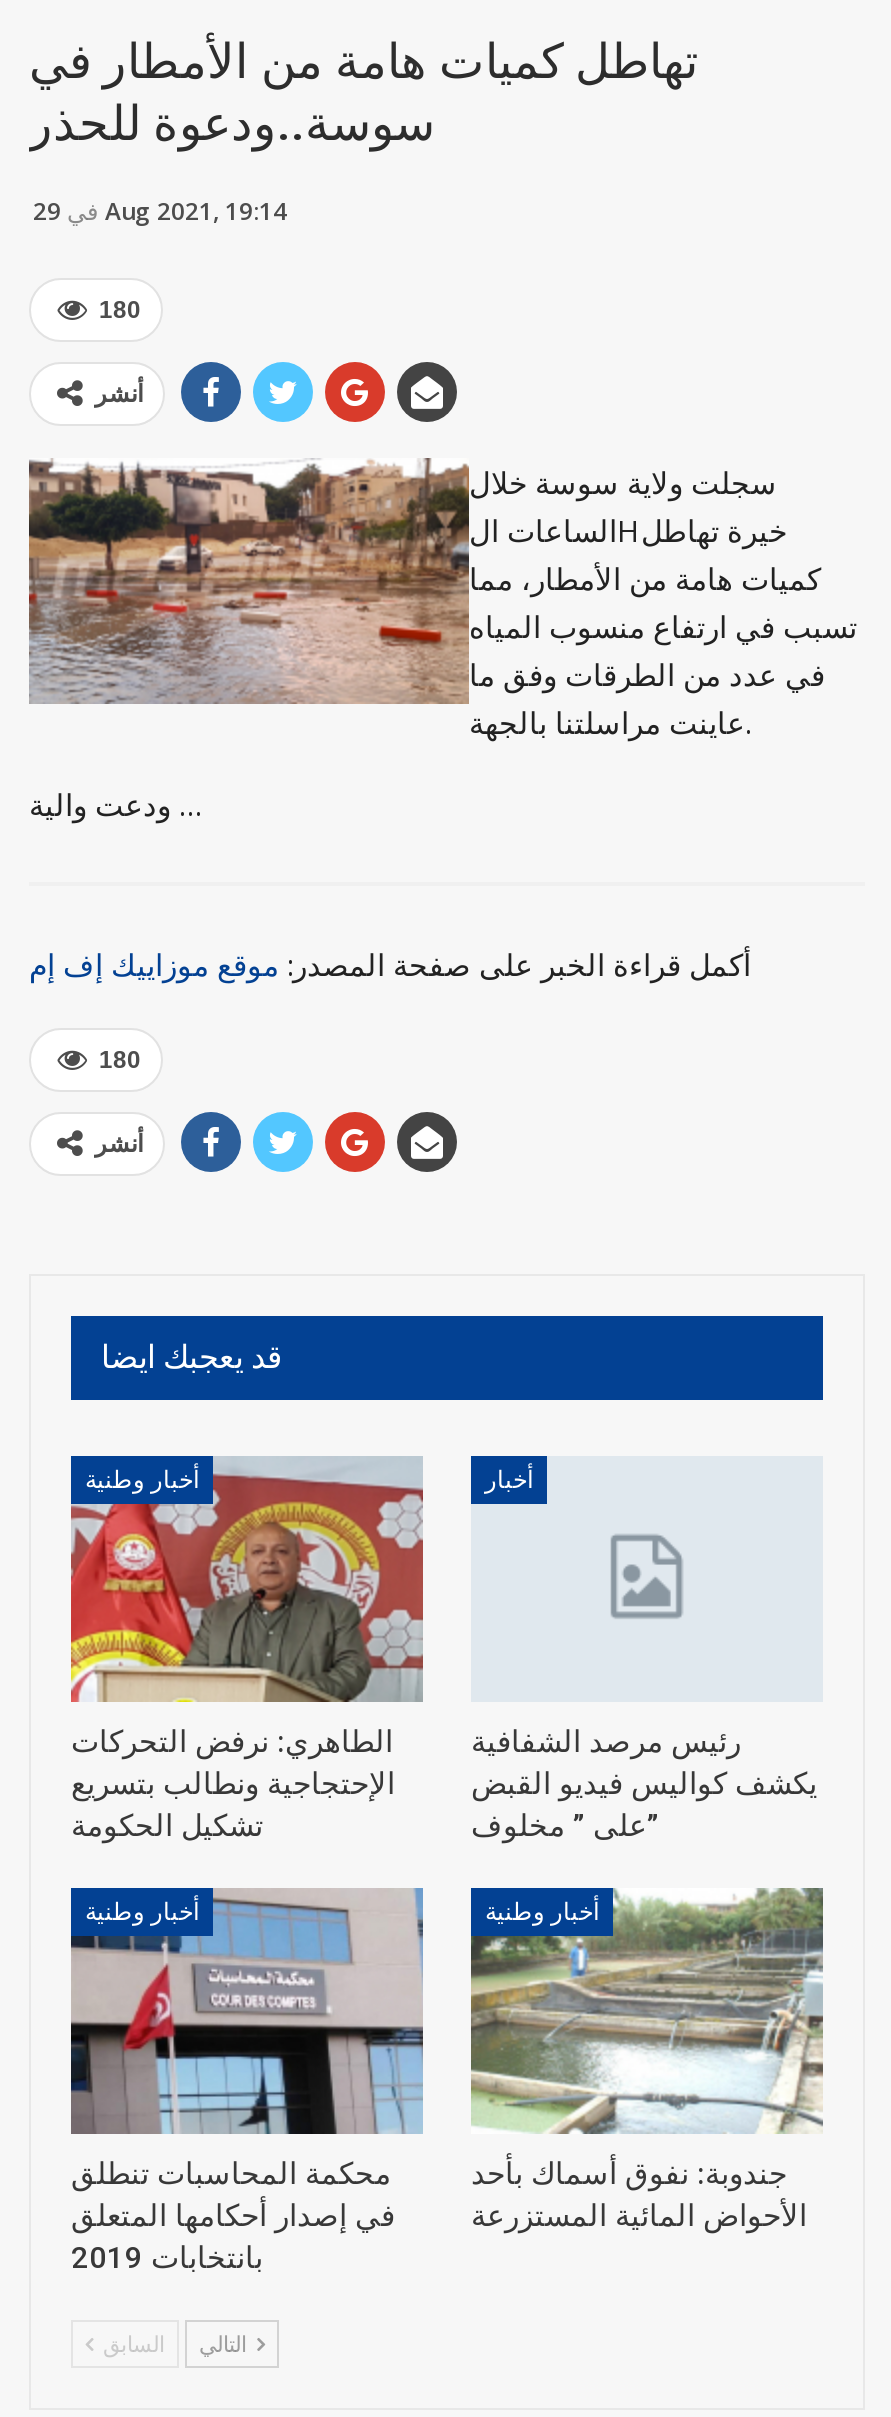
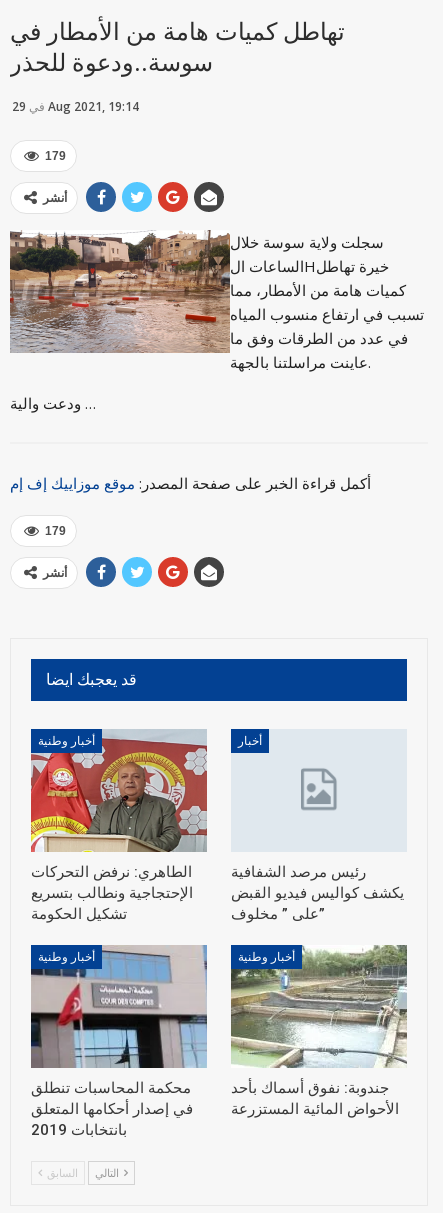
[99,296,141,324] 180 -> [45,149,66,163] 179
[99,1046,141,1074] 180 -> [45,524,66,538] 179

